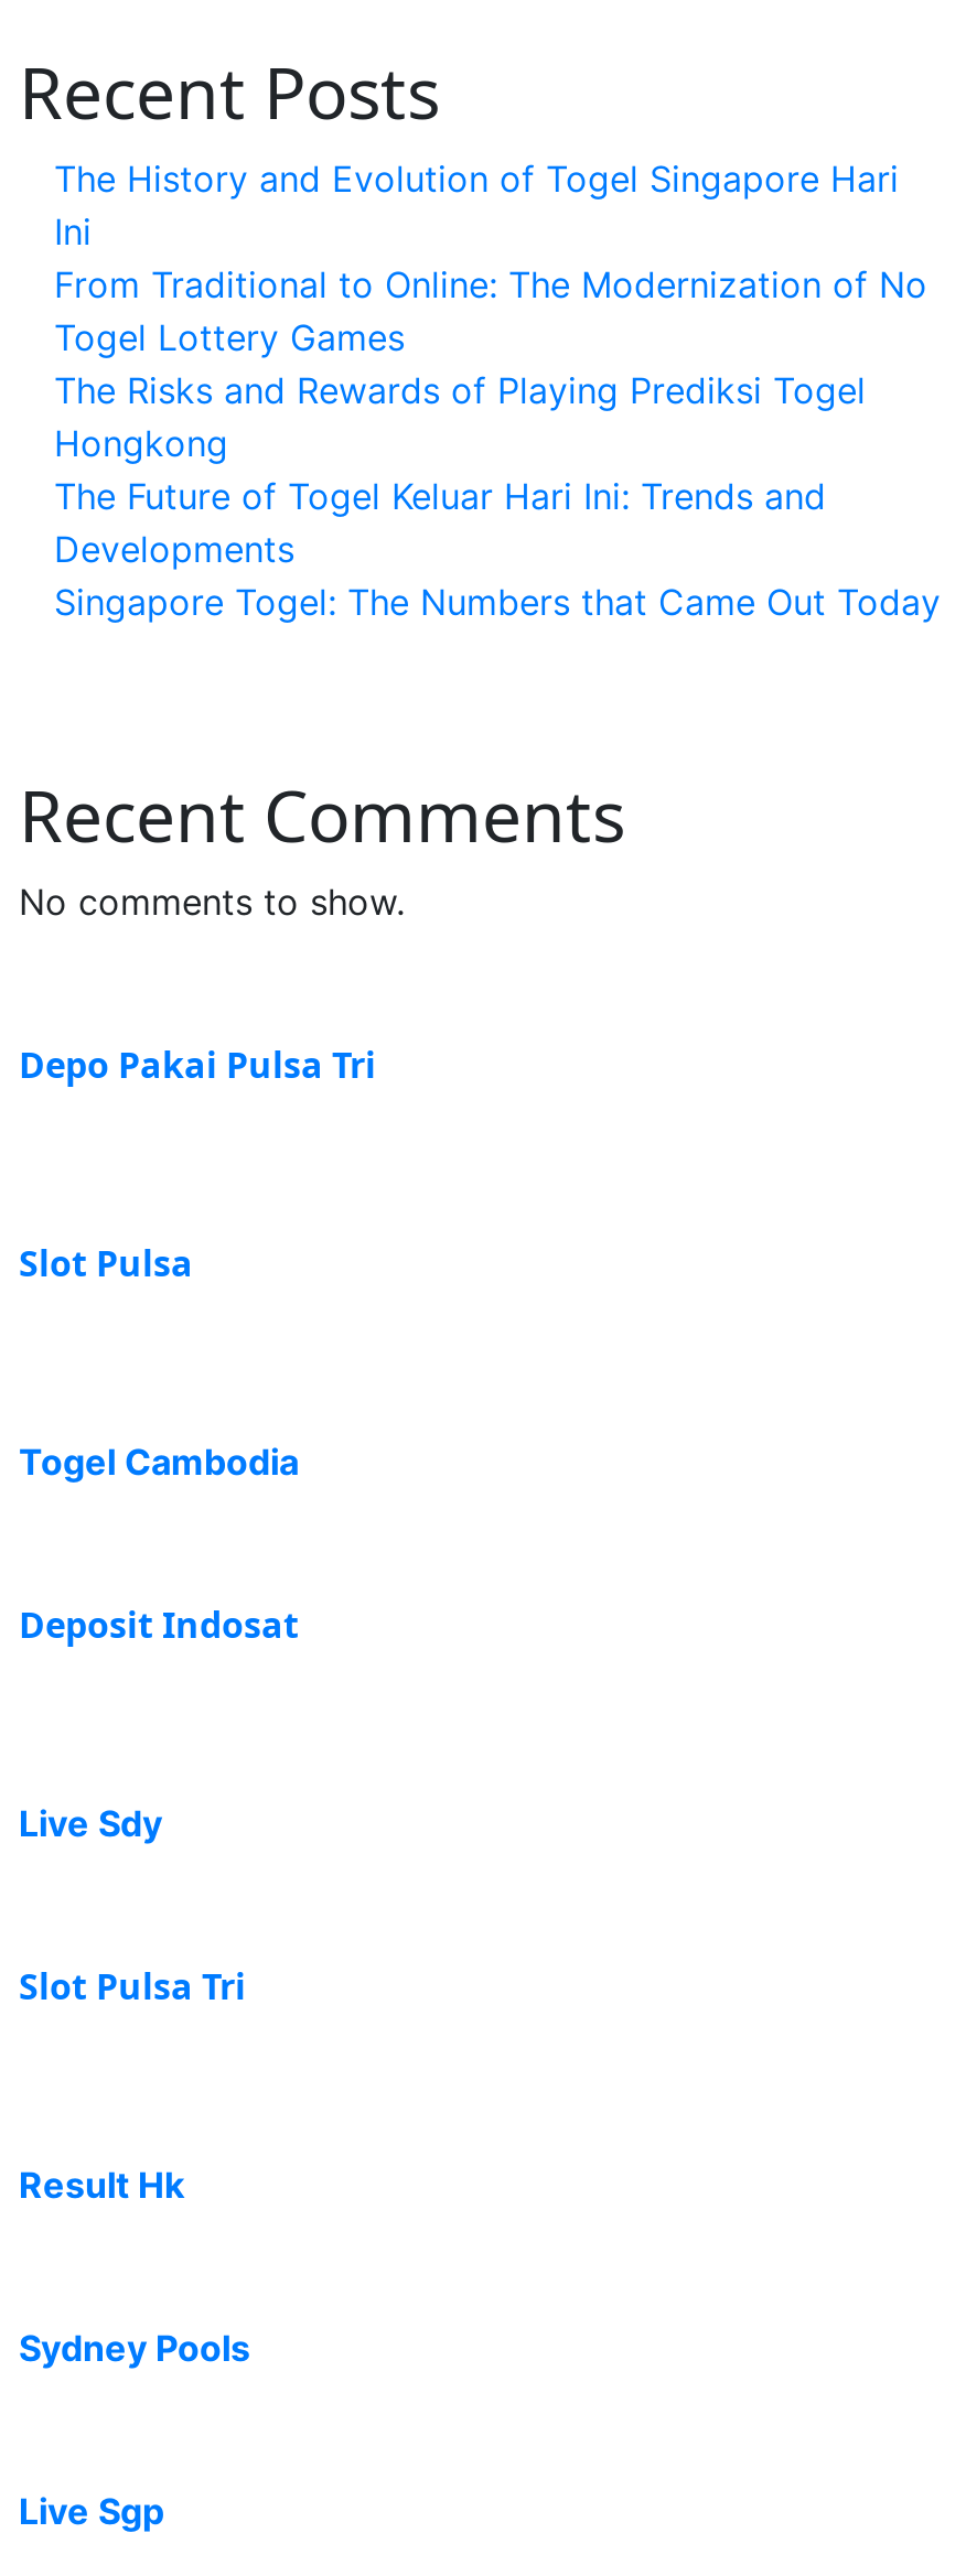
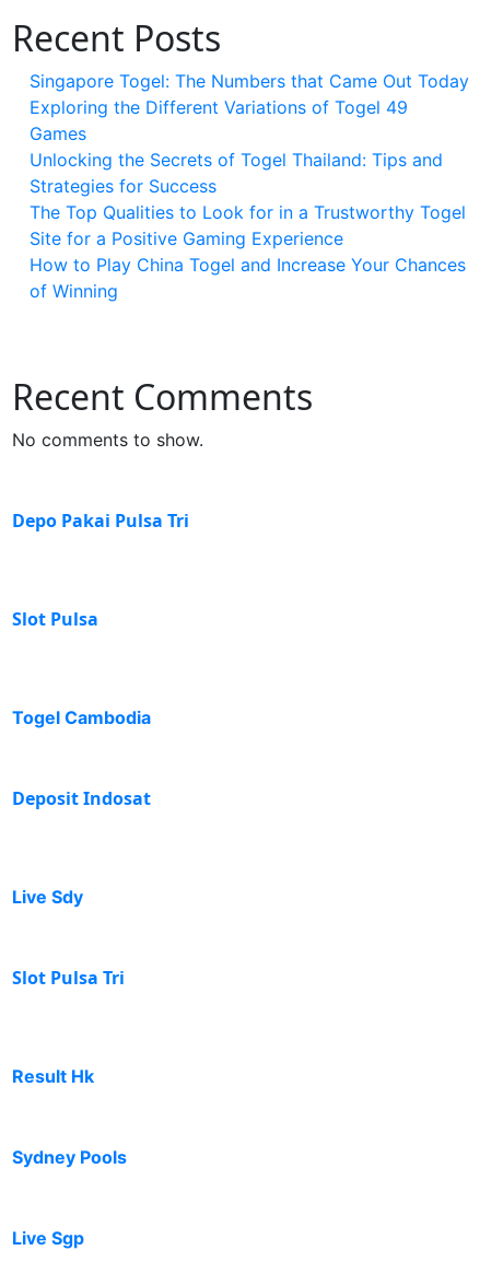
[54,157,927,571] The History and Evolution of Togel Singapore Hari | Ini | From Traditional to Online: The Modernization of No | Togel Lottery Games | The Risks and Rewards of Playing Prediksi Togel | Hongkong | The Future of Togel Keluar Hari Ini: Trends and | Developments -> none
moved [54,580,941,624] -> [30,70,469,92]: Singapore Togel: The Numbers that Came Out Today
none -> [30,96,466,302] Exploring the Different Variations of Togel 49 | Games | Unlocking the Secrets of Togel Thailand: Tips and | Strategies for Success | The Top Qualities to Look for in a Trustworthy Togel | Site for a Positive Gaming Experience | How to Play China Togel and Increase Your Chances | of Winning

